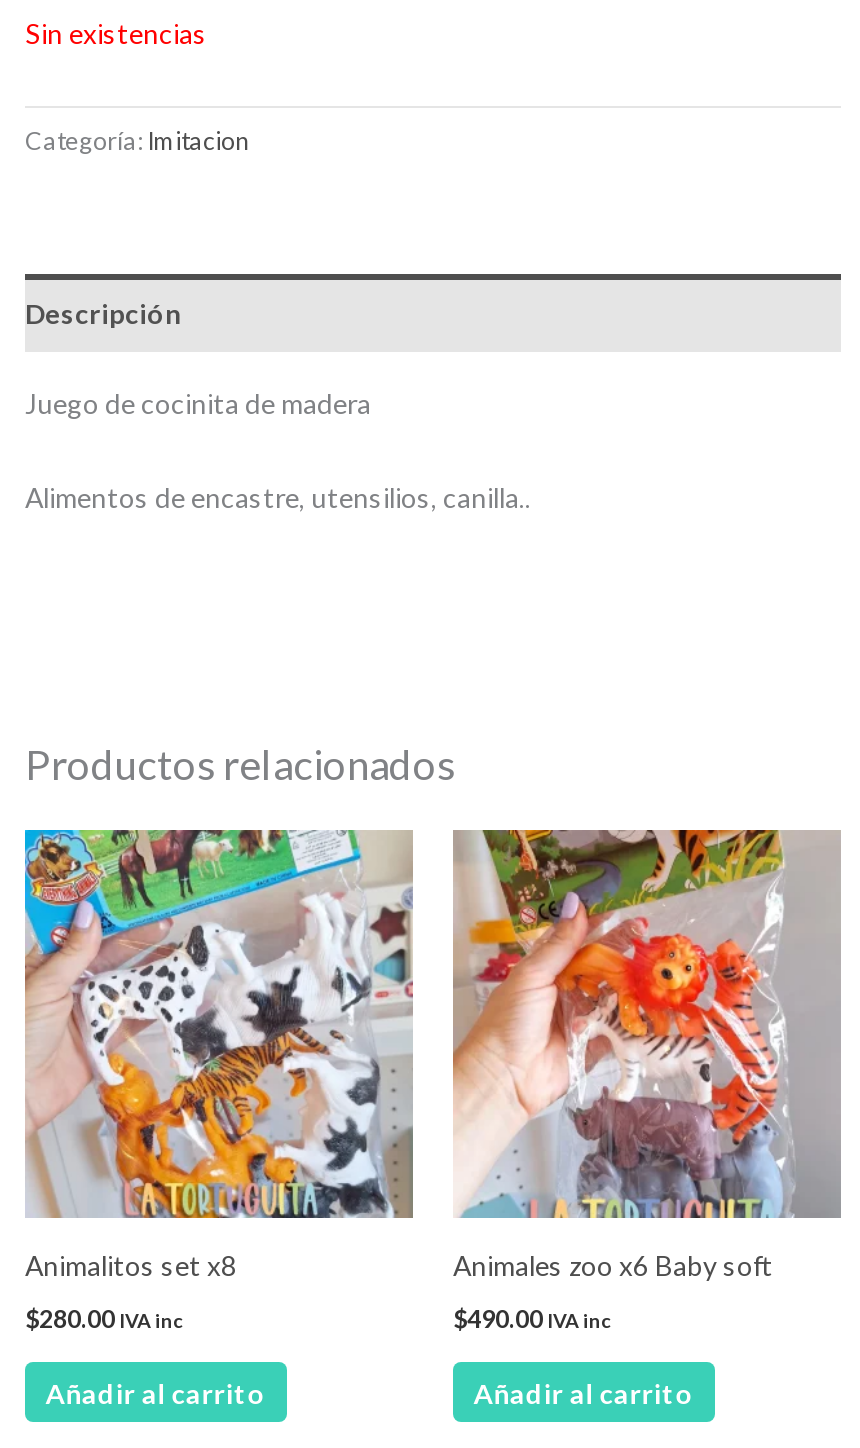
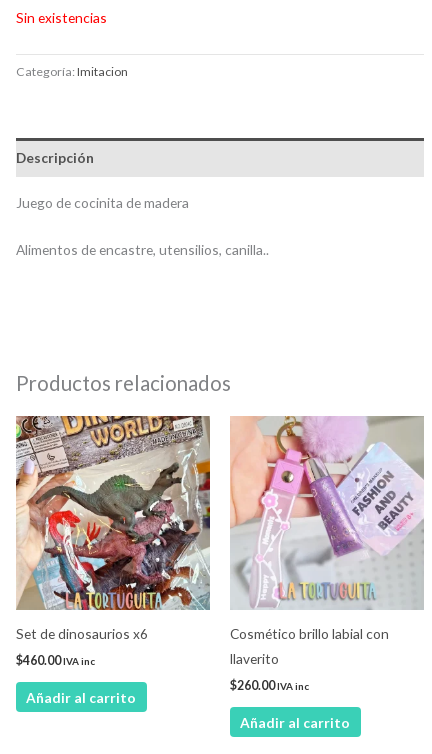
[23,828,413,1282] [image] | Animalitos set x8 -> [15,415,211,642] [image] | Set de dinosaurios x6
[453,828,841,1334] [image] | Animales zoo x6 Baby soft | $490.00 IVA inc -> [230,416,423,693] [image] | Cosmético brillo labial con | llaverito | $260.00 IVA inc
[25,1304,183,1334] $280.00 IVA inc -> [16,653,95,668] $460.00 IVA inc

